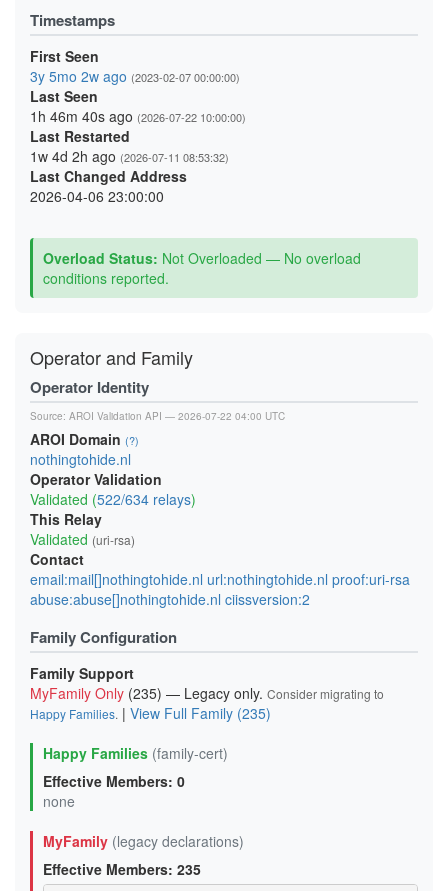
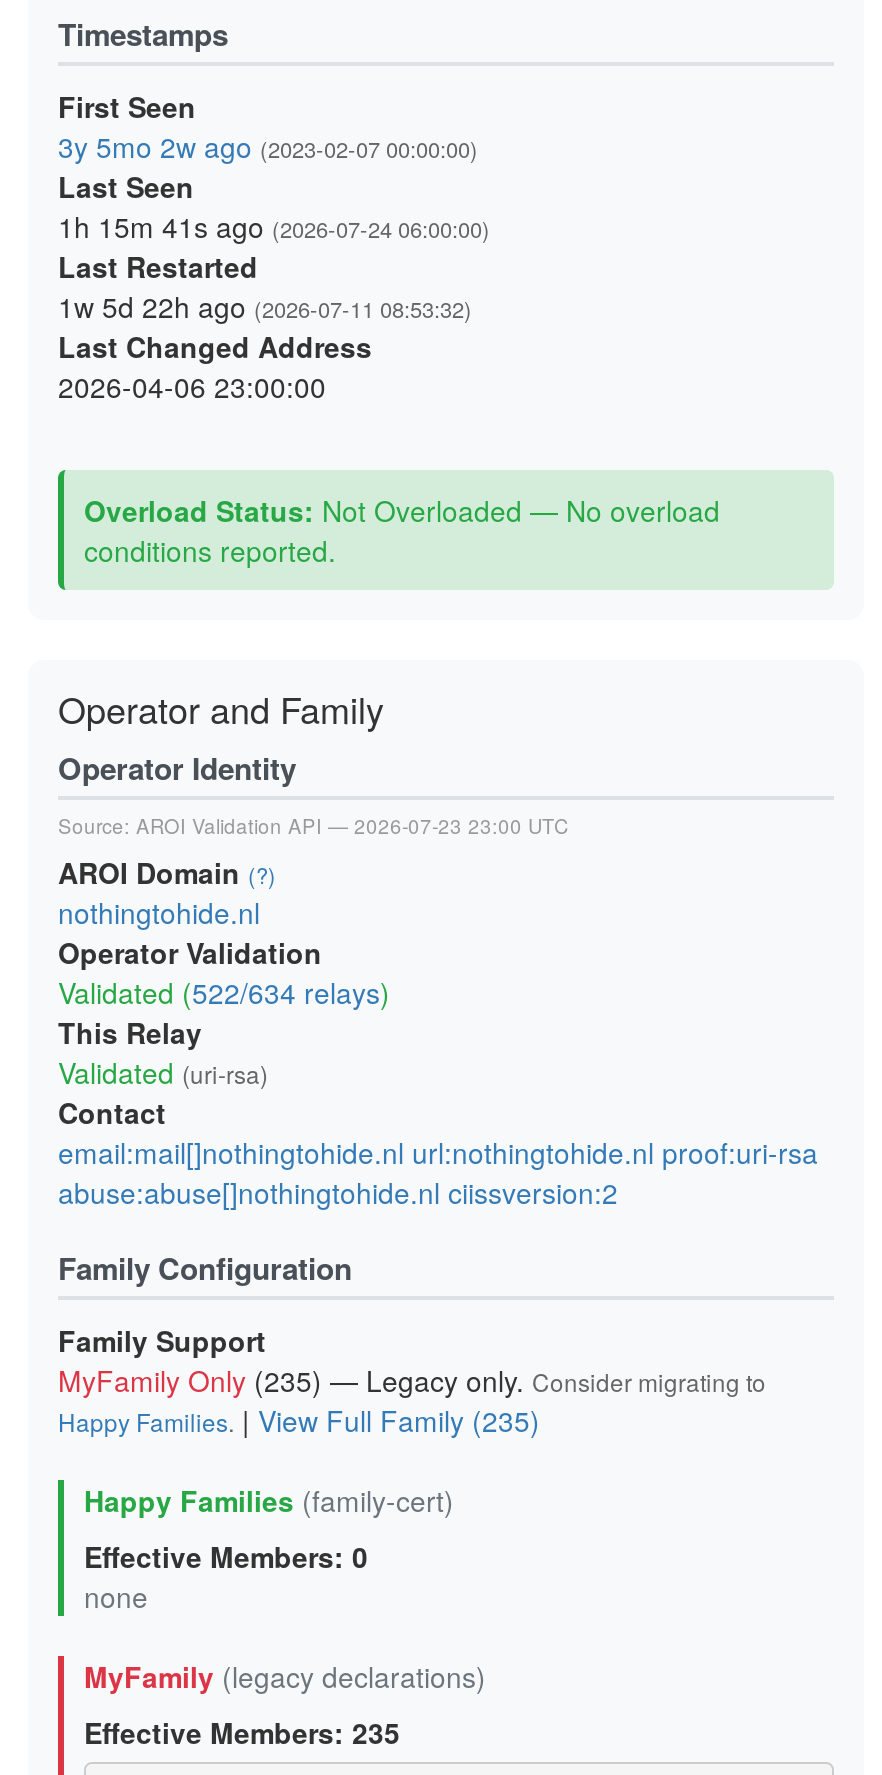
[30,106,246,126] 1h 46m 40s ago (2026-07-22 10:00:00) -> [58,207,490,247] 1h 15m 41s ago (2026-07-24 06:00:00)
[30,146,229,166] 1w 4d 2h ago (2026-07-11 08:53:32) -> [58,287,472,327] 1w 5d 22h ago (2026-07-11 08:53:32)
[30,409,285,423] Source: AROI Validation API — 2026-07-22 04:00 UTC -> [58,813,568,841] Source: AROI Validation API — 2026-07-23 23:00 UTC

